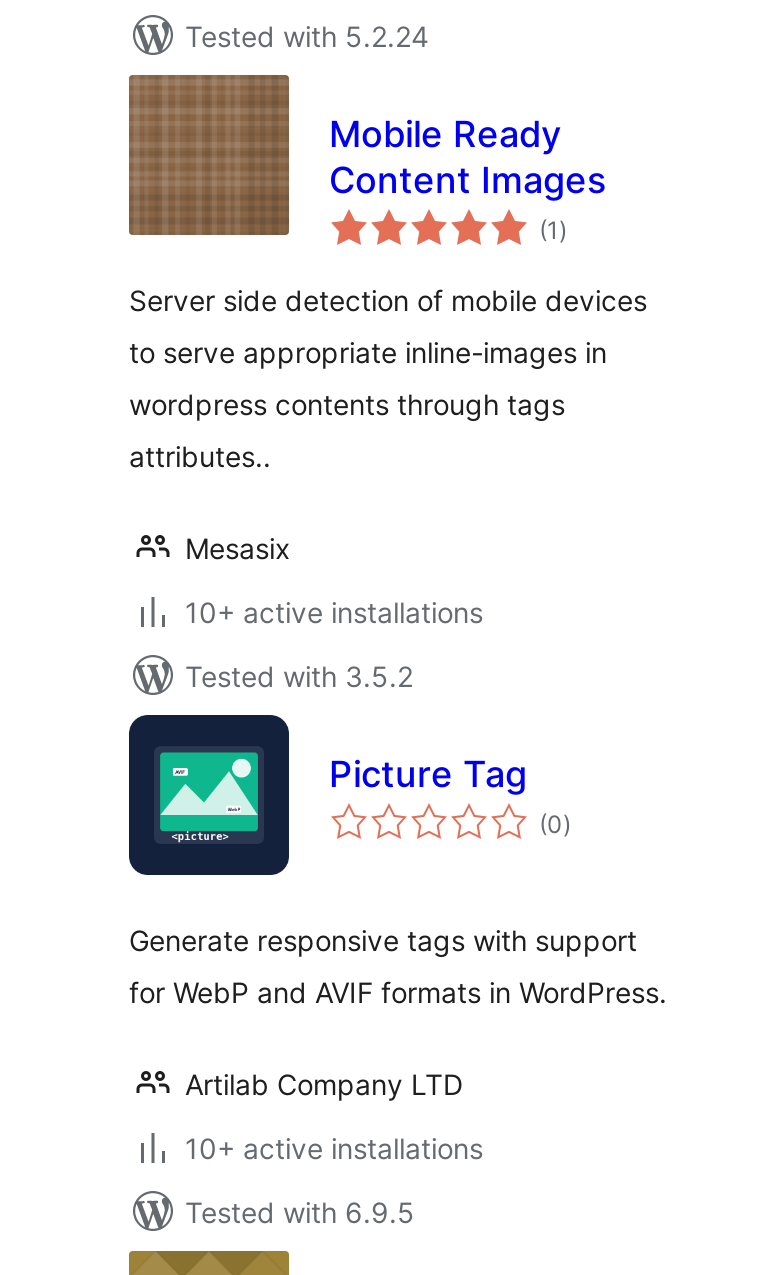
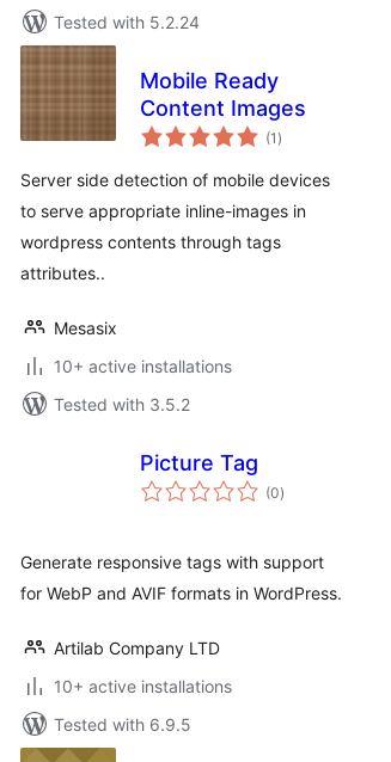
[127,713,291,877] [image] -> none

